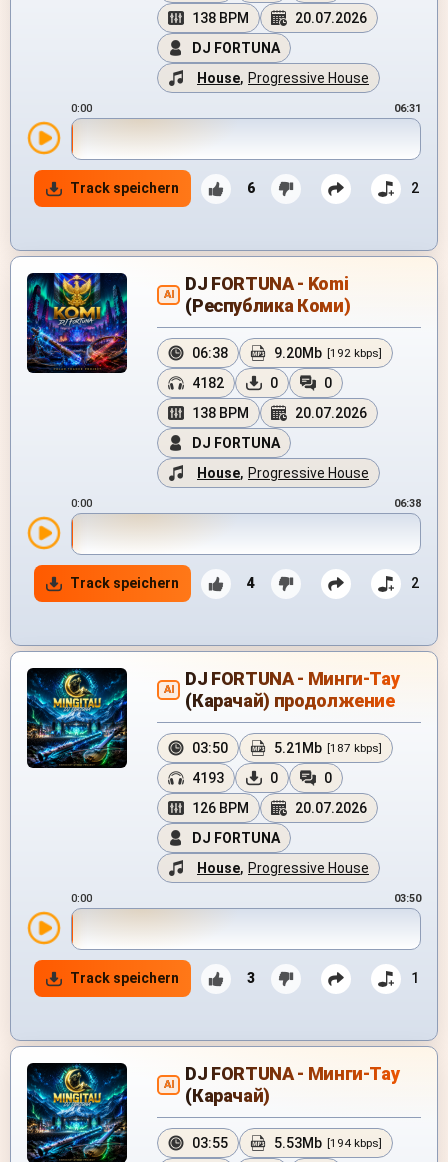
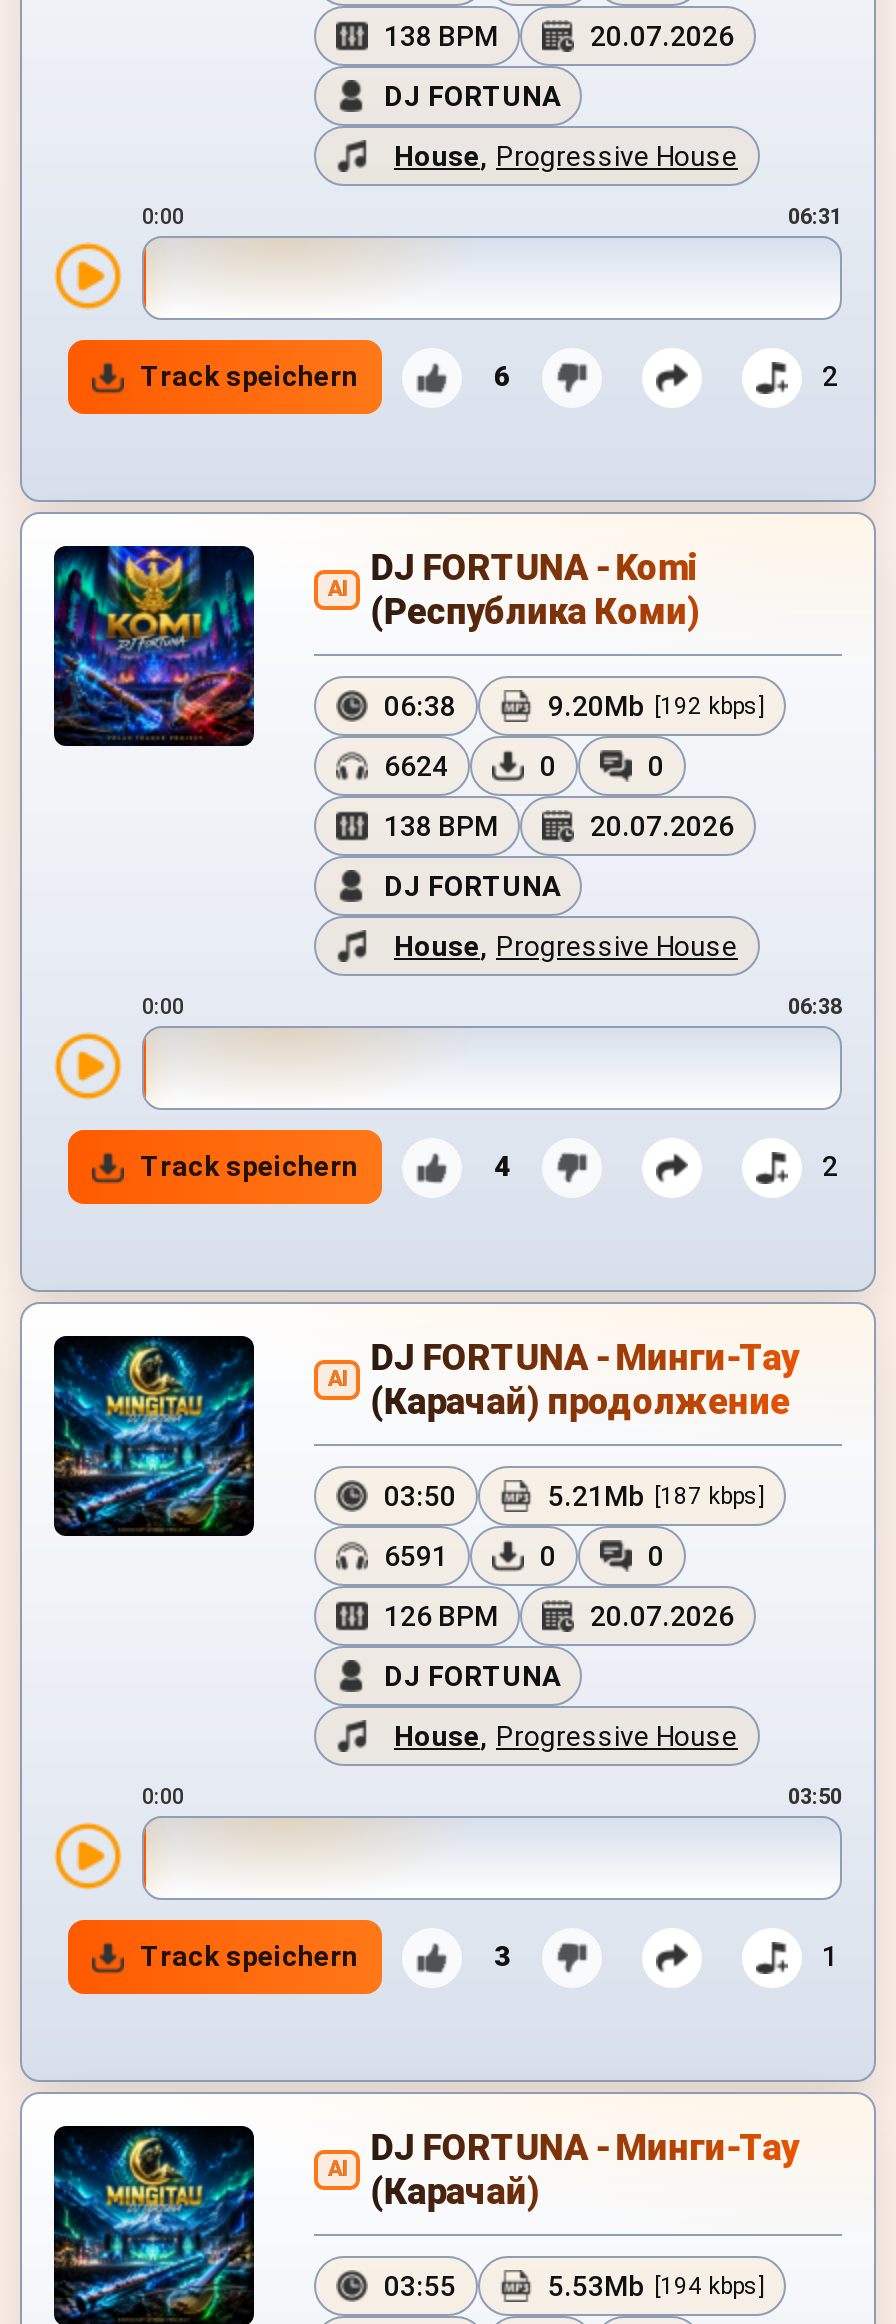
[192,375,224,391] 4182 -> [384,750,448,782] 6624
[192,770,224,786] 4193 -> [384,1540,448,1572] 6591

